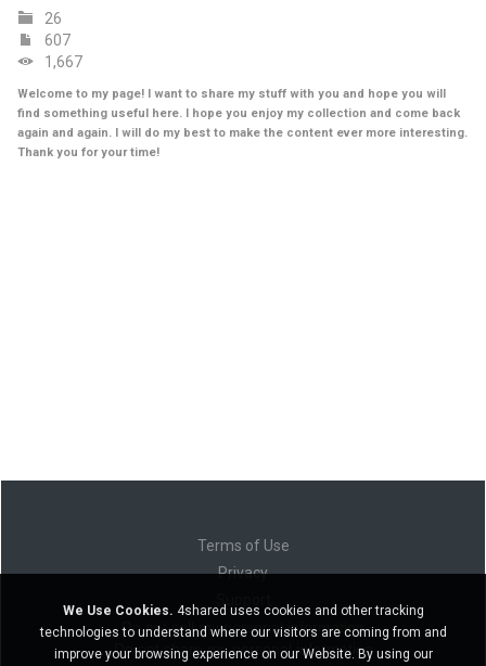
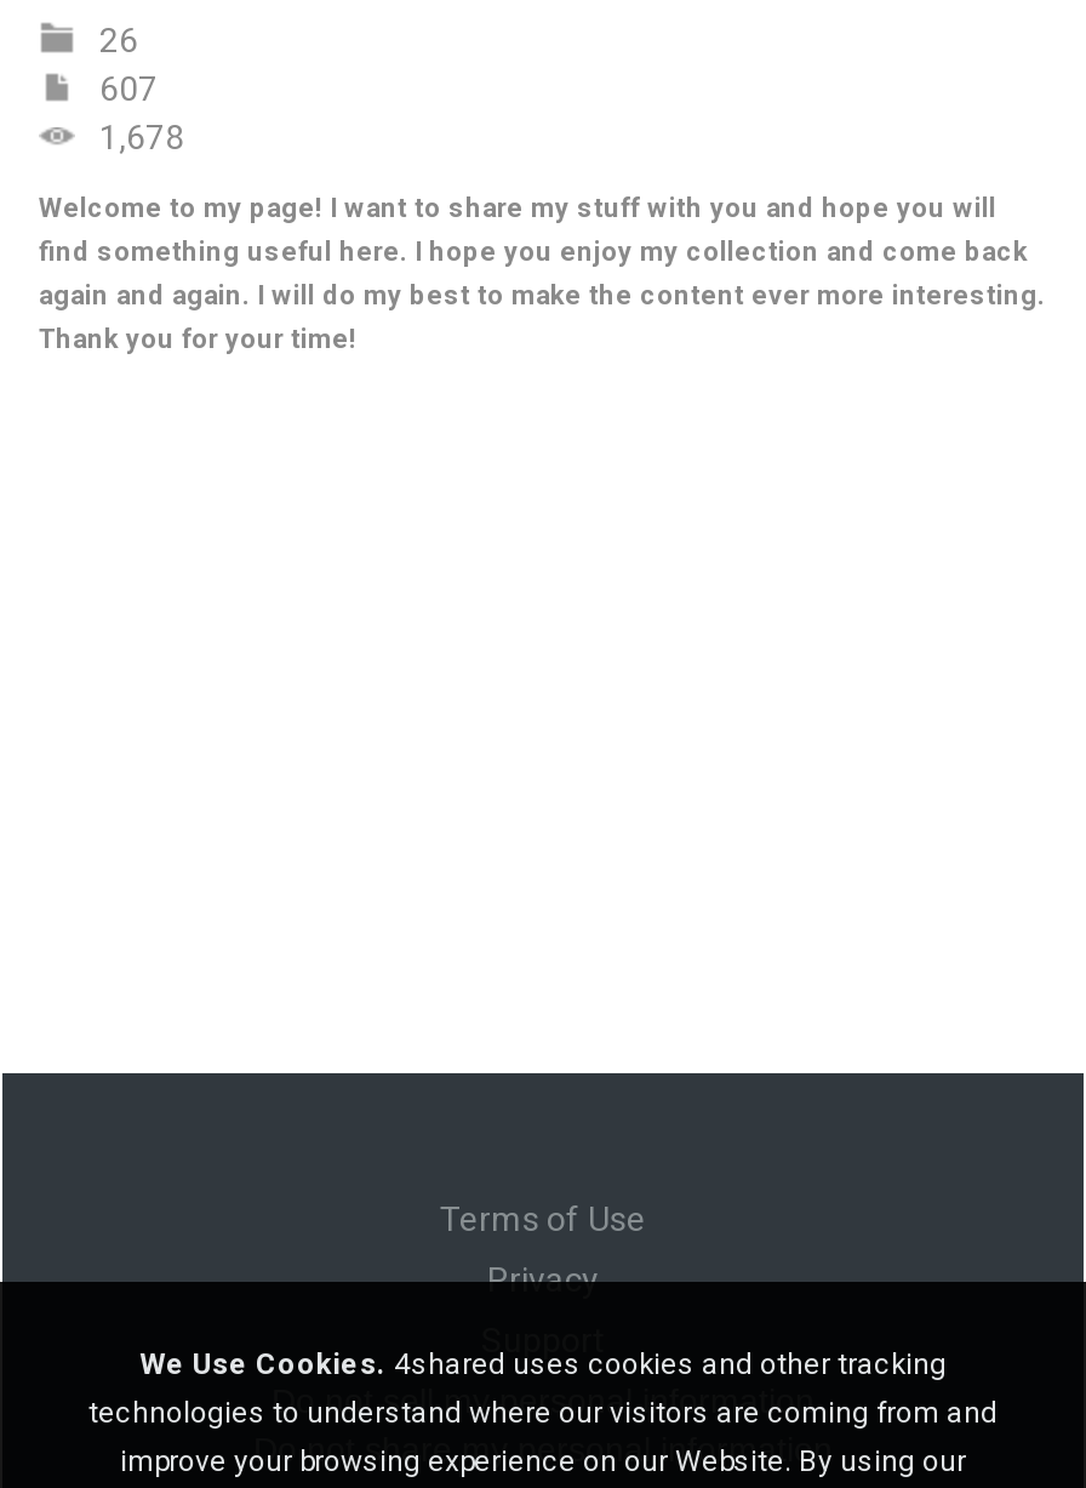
[44,53,82,71] 1,667 -> [99,118,184,156] 1,678

